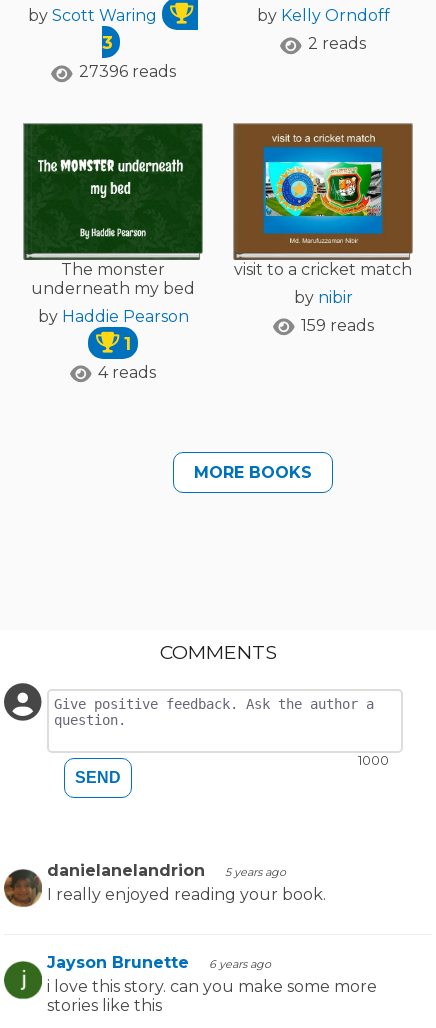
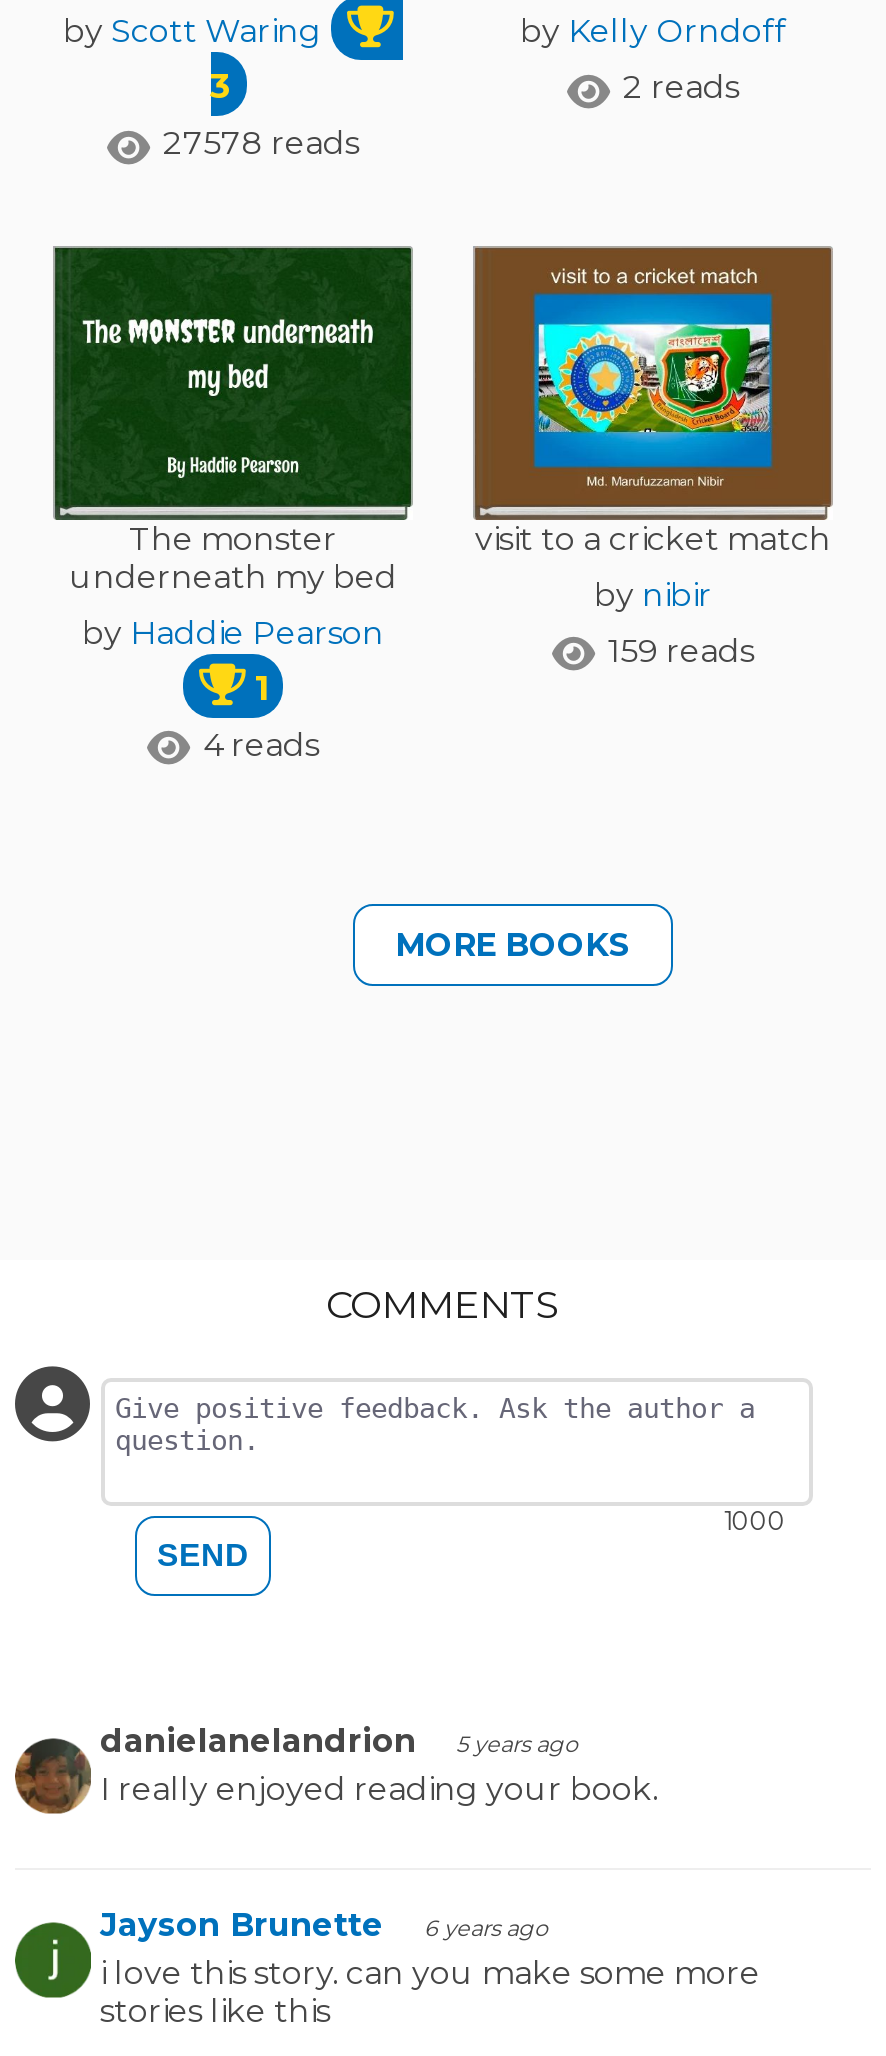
[78,62,175,81] 27396 reads -> [163,125,359,163] 27578 reads

